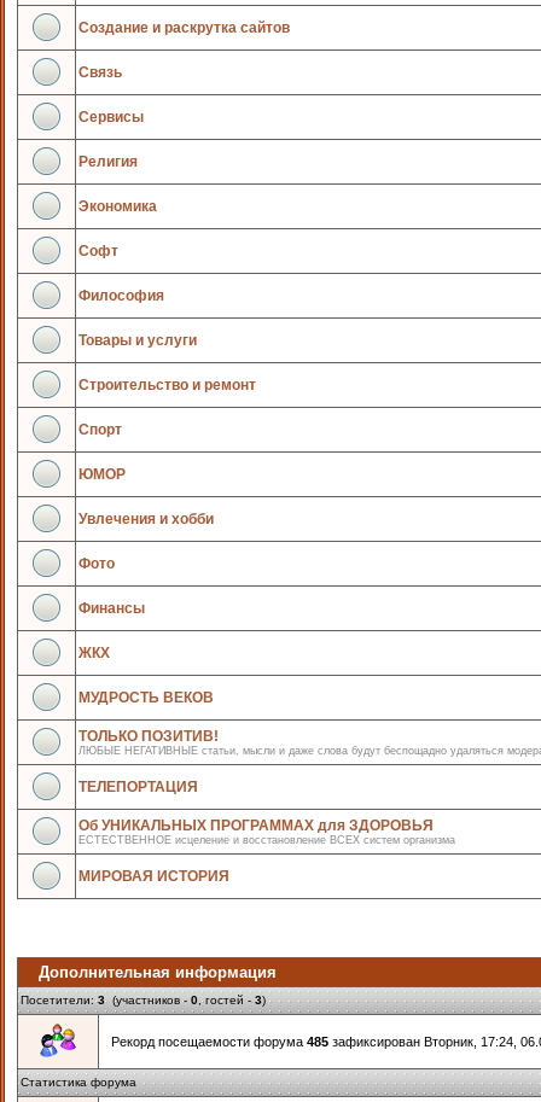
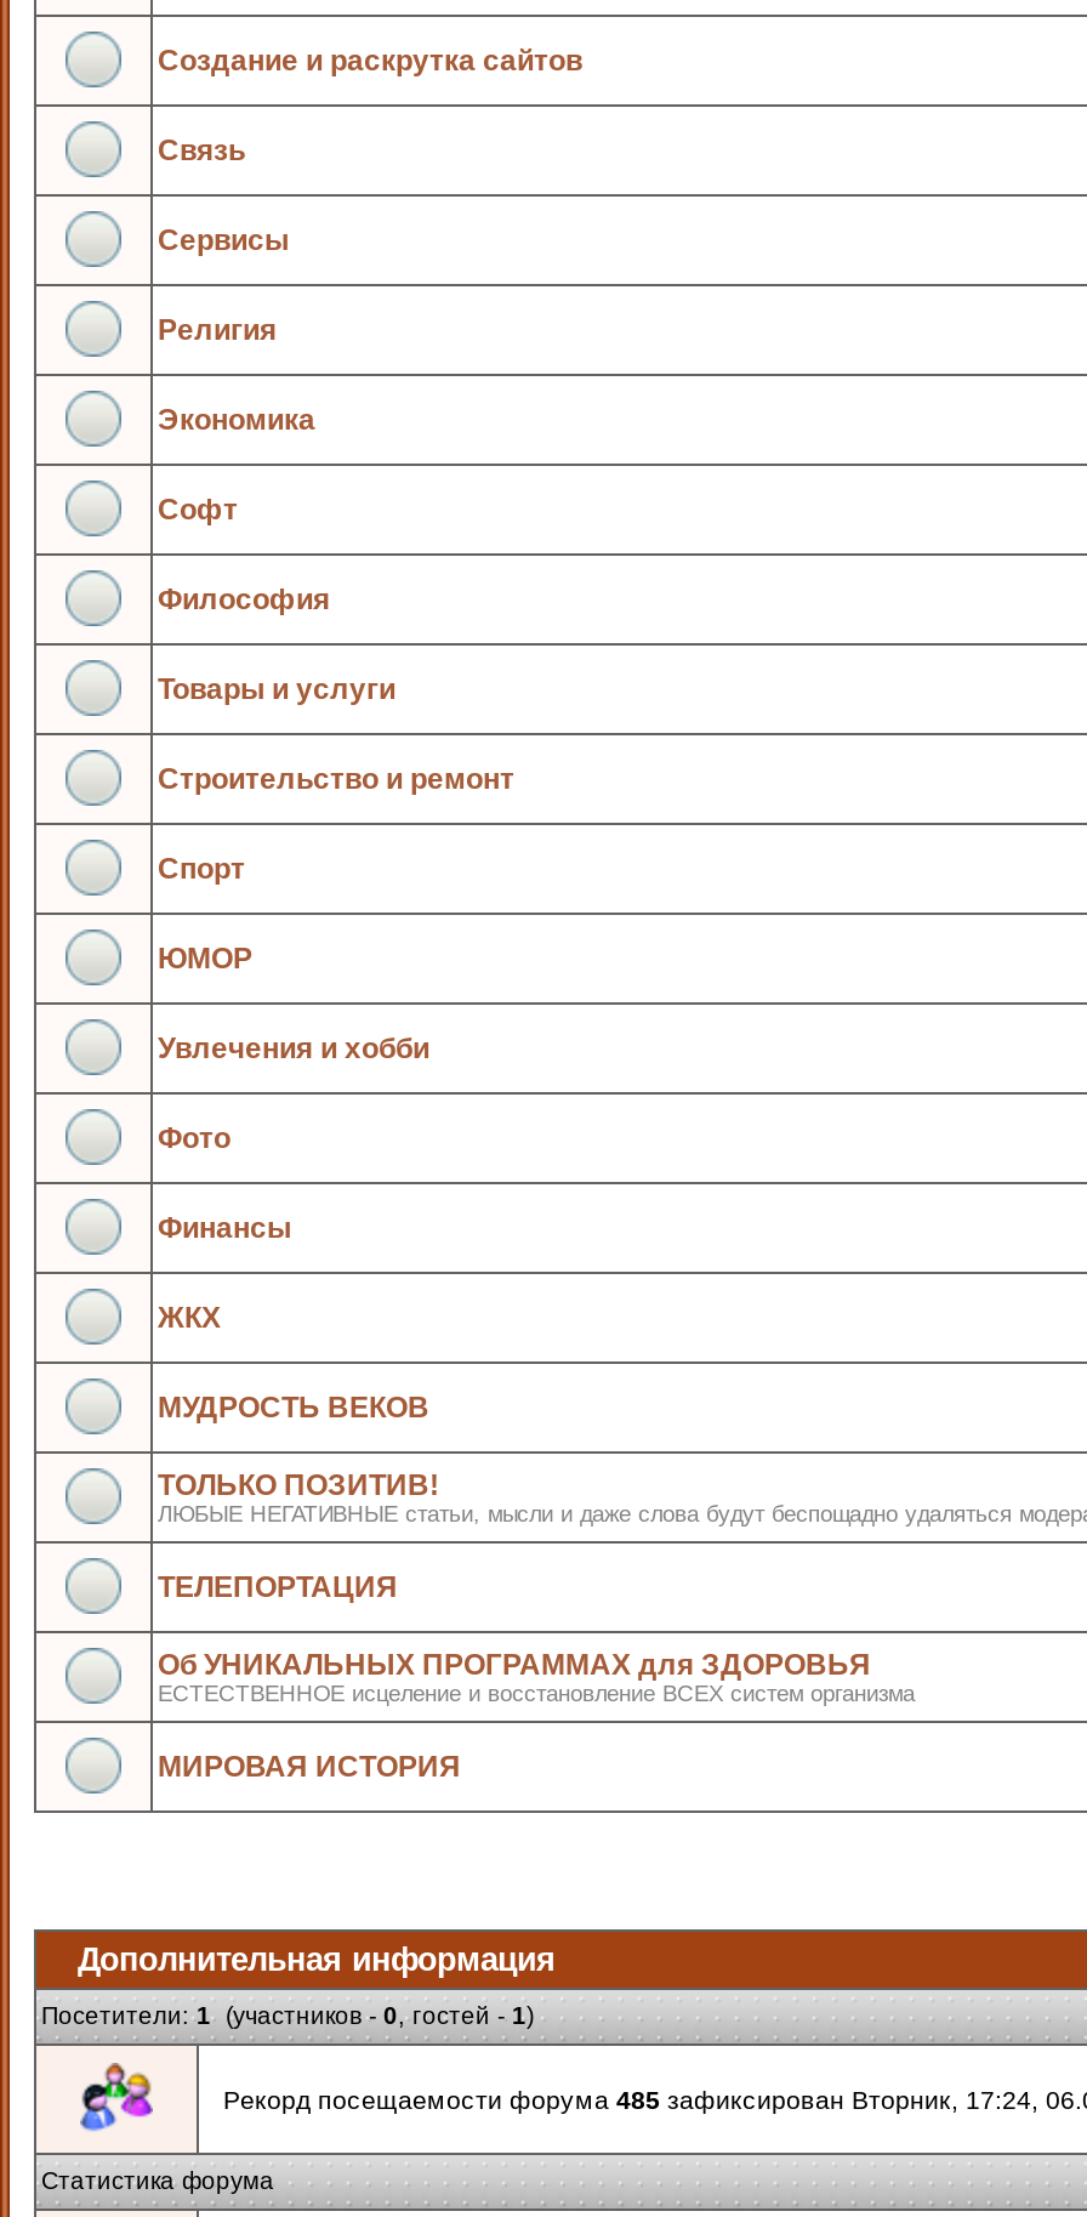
[21,993,266,1007] Посетители: 3 (участников - 0, гостей - 3) -> [41,2002,534,2029] Посетители: 1 (участников - 0, гостей - 1)

